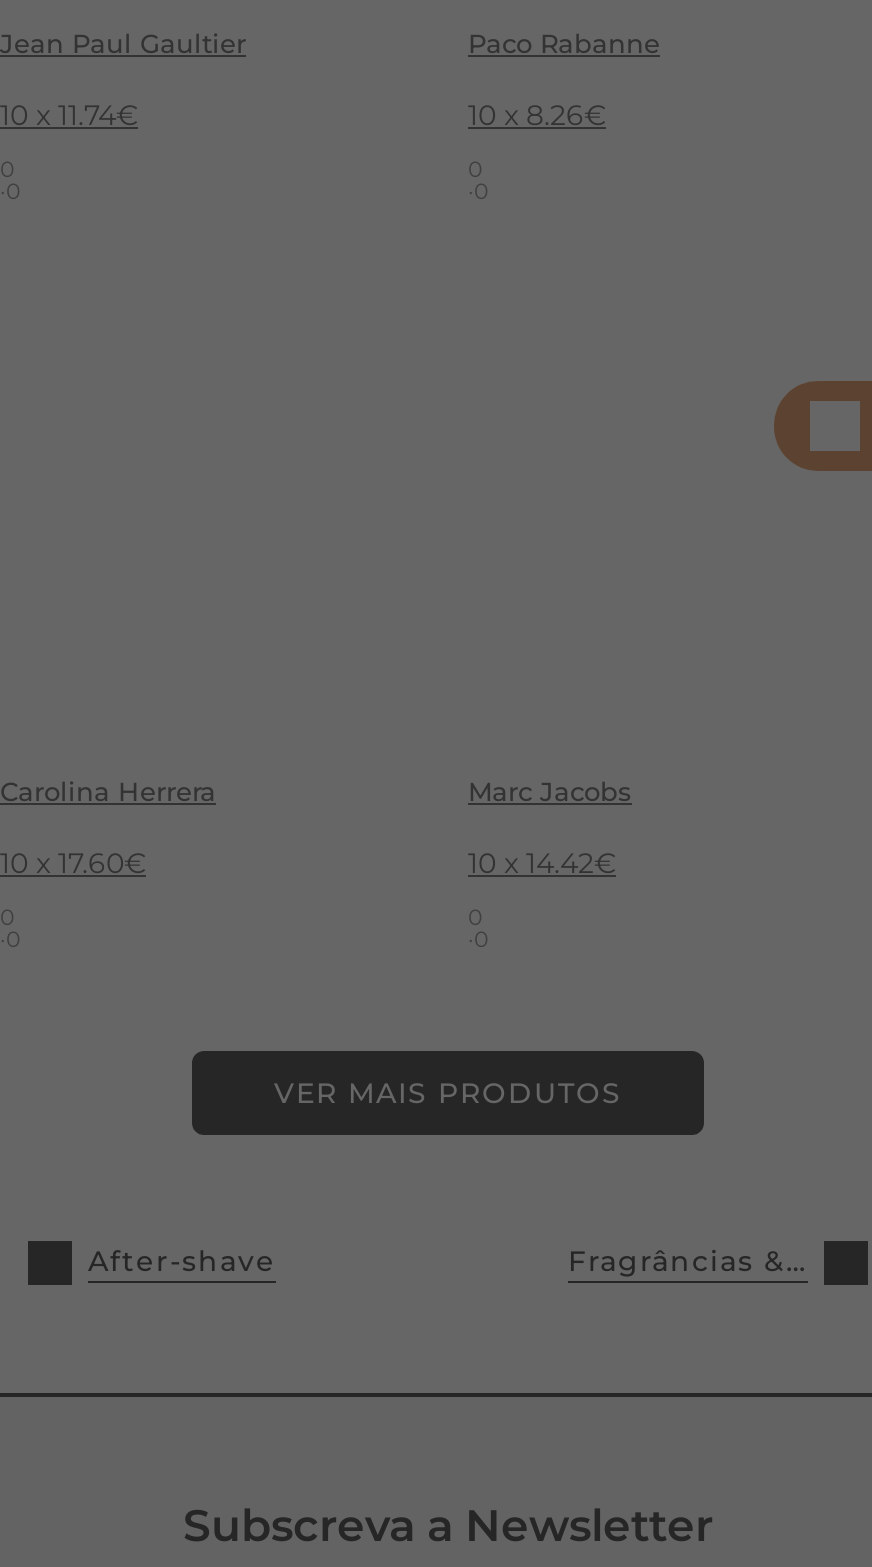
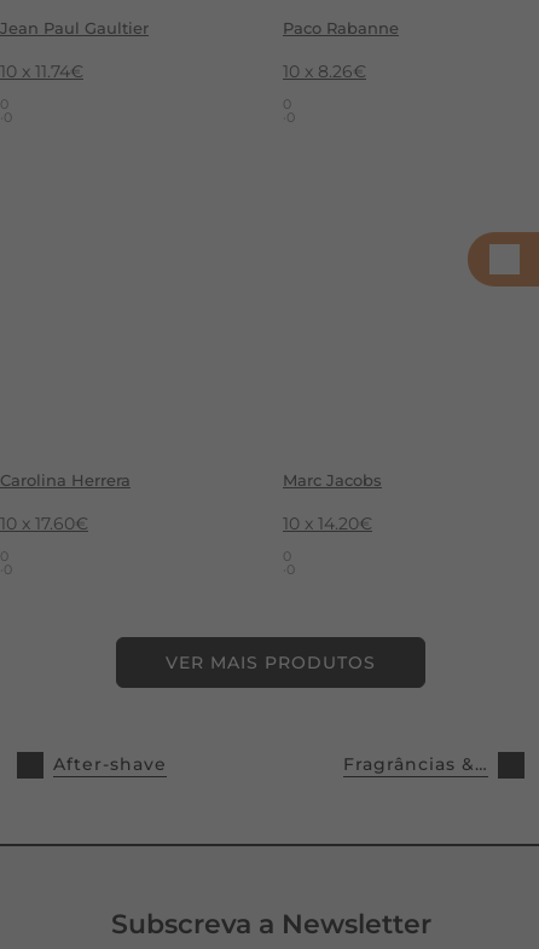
[468,845,616,881] 10 x 14.42€ -> [283,513,372,534] 10 x 14.20€

